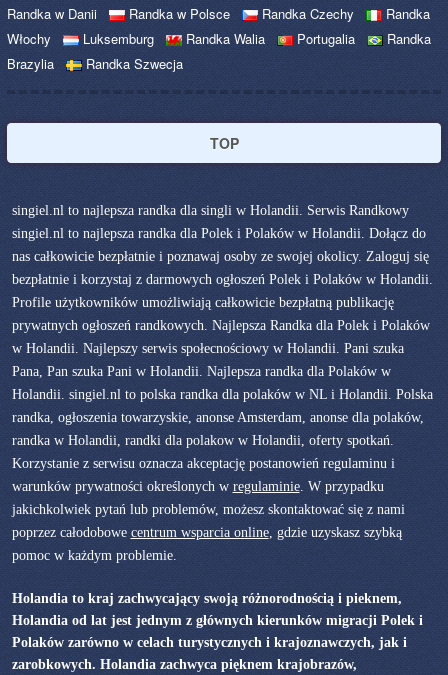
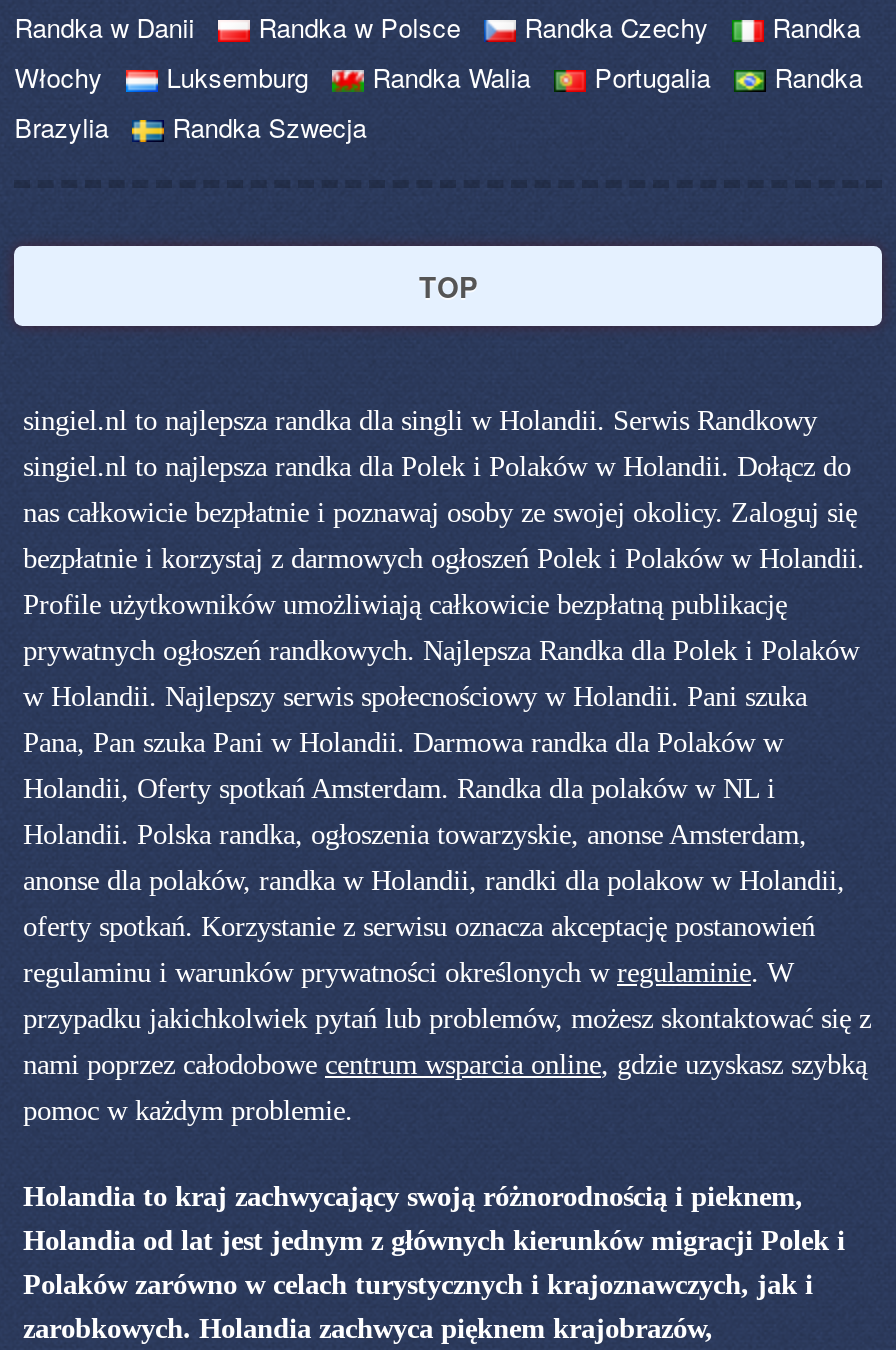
[11,363,432,540] Pana, Pan szuka Pani w Holandii. Najlepsza randka dla Polaków w | Holandii. singiel.nl to polska randka dla polaków w NL i Holandii. Polska | randka, ogłoszenia towarzyskie, anonse Amsterdam, anonse dla polaków, | randka w Holandii, randki dla polakow w Holandii, oferty spotkań. | Korzystanie z serwisu oznacza akceptację postanowień regulaminu i | warunków prywatności określonych w regulaminie. W przypadku | jakichkolwiek pytań lub problemów, możesz skontaktować się z nami | poprzez całodobowe centrum wsparcia online, gdzie uzyskasz szybką -> [23,726,871,1080] Pana, Pan szuka Pani w Holandii. Darmowa randka dla Polaków w | Holandii, Oferty spotkań Amsterdam. Randka dla polaków w NL i | Holandii. Polska randka, ogłoszenia towarzyskie, anonse Amsterdam, | anonse dla polaków, randka w Holandii, randki dla polakow w Holandii, | oferty spotkań. Korzystanie z serwisu oznacza akceptację postanowień | regulaminu i warunków prywatności określonych w regulaminie. W | przypadku jakichkolwiek pytań lub problemów, możesz skontaktować się z | nami poprzez całodobowe centrum wsparcia online, gdzie uzyskasz szybką

